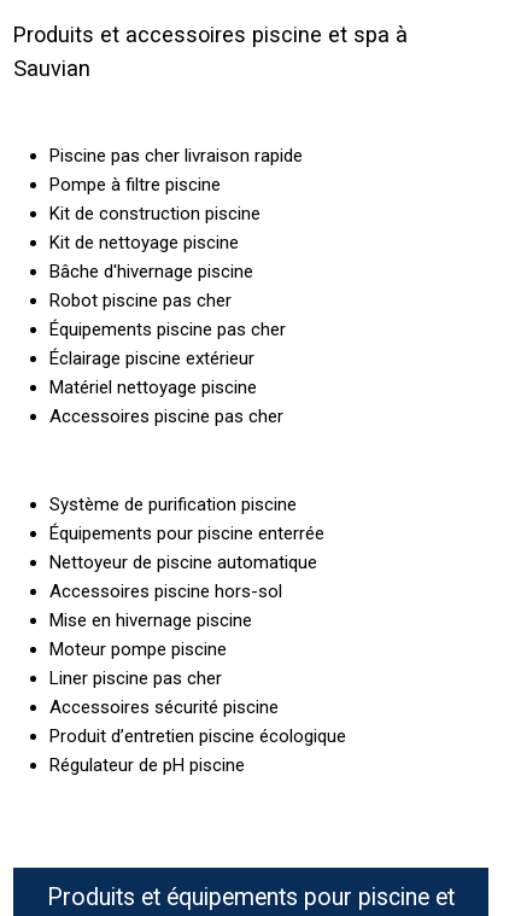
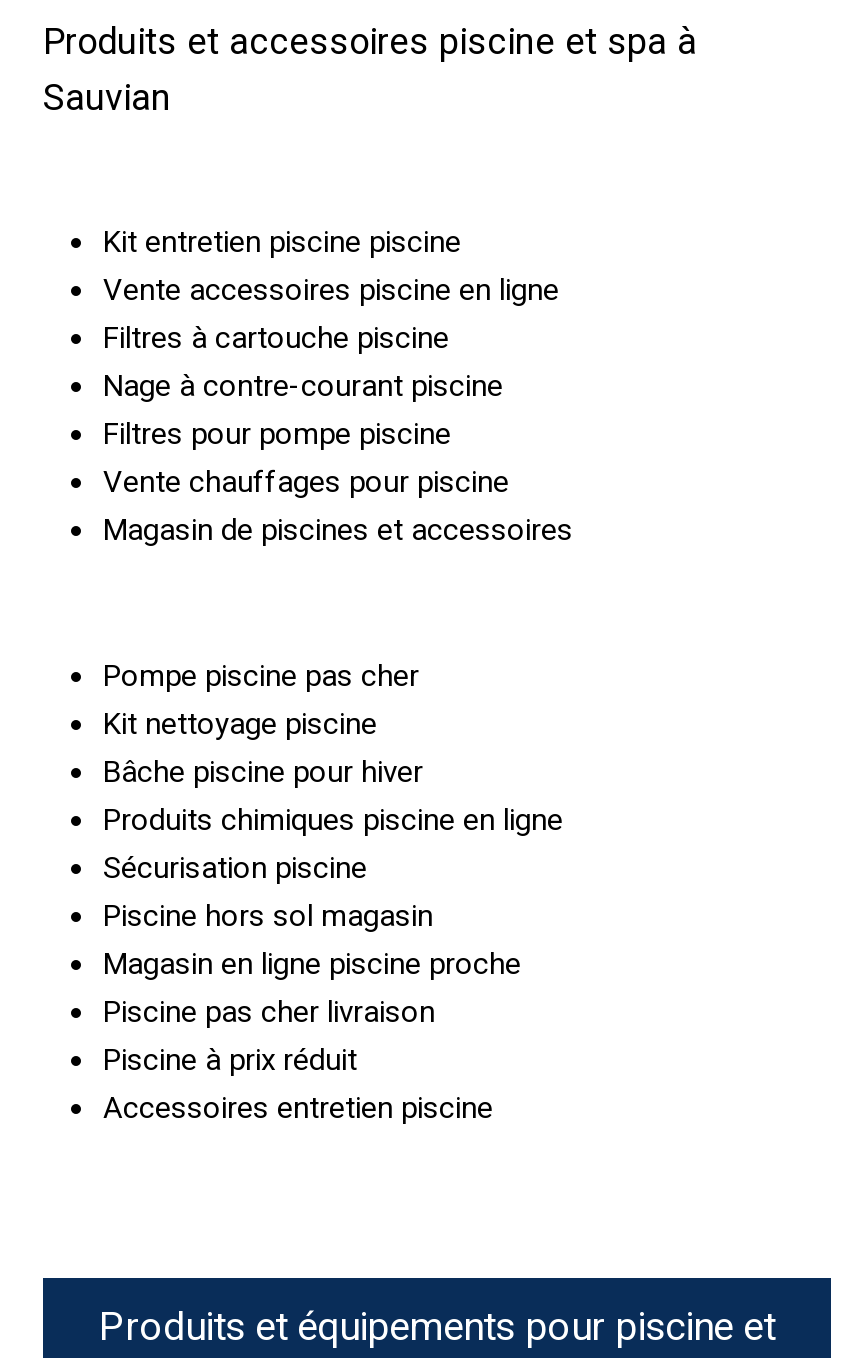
[49,145,303,427] Piscine pas cher livraison rapide | Pompe à filtre piscine | Kit de construction piscine | Kit de nettoyage piscine | Bâche d'hivernage piscine | Robot piscine pas cher | Équipements piscine pas cher | Éclairage piscine extérieur | Matériel nettoyage piscine | Accessoires piscine pas cher -> [103,224,573,548] Kit entretien piscine piscine | Vente accessoires piscine en ligne | Filtres à cartouche piscine | Nage à contre-courant piscine | Filtres pour pompe piscine | Vente chauffages pour piscine | Magasin de piscines et accessoires
[49,494,346,776] Système de purification piscine | Équipements pour piscine enterrée | Nettoyeur de piscine automatique | Accessoires piscine hors-sol | Mise en hivernage piscine | Moteur pompe piscine | Liner piscine pas cher | Accessoires sécurité piscine | Produit d’entretien piscine écologique | Régulateur de pH piscine -> [103,658,563,1126] Pompe piscine pas cher | Kit nettoyage piscine | Bâche piscine pour hiver | Produits chimiques piscine en ligne | Sécurisation piscine | Piscine hors sol magasin | Magasin en ligne piscine proche | Piscine pas cher livraison | Piscine à prix réduit | Accessoires entretien piscine

